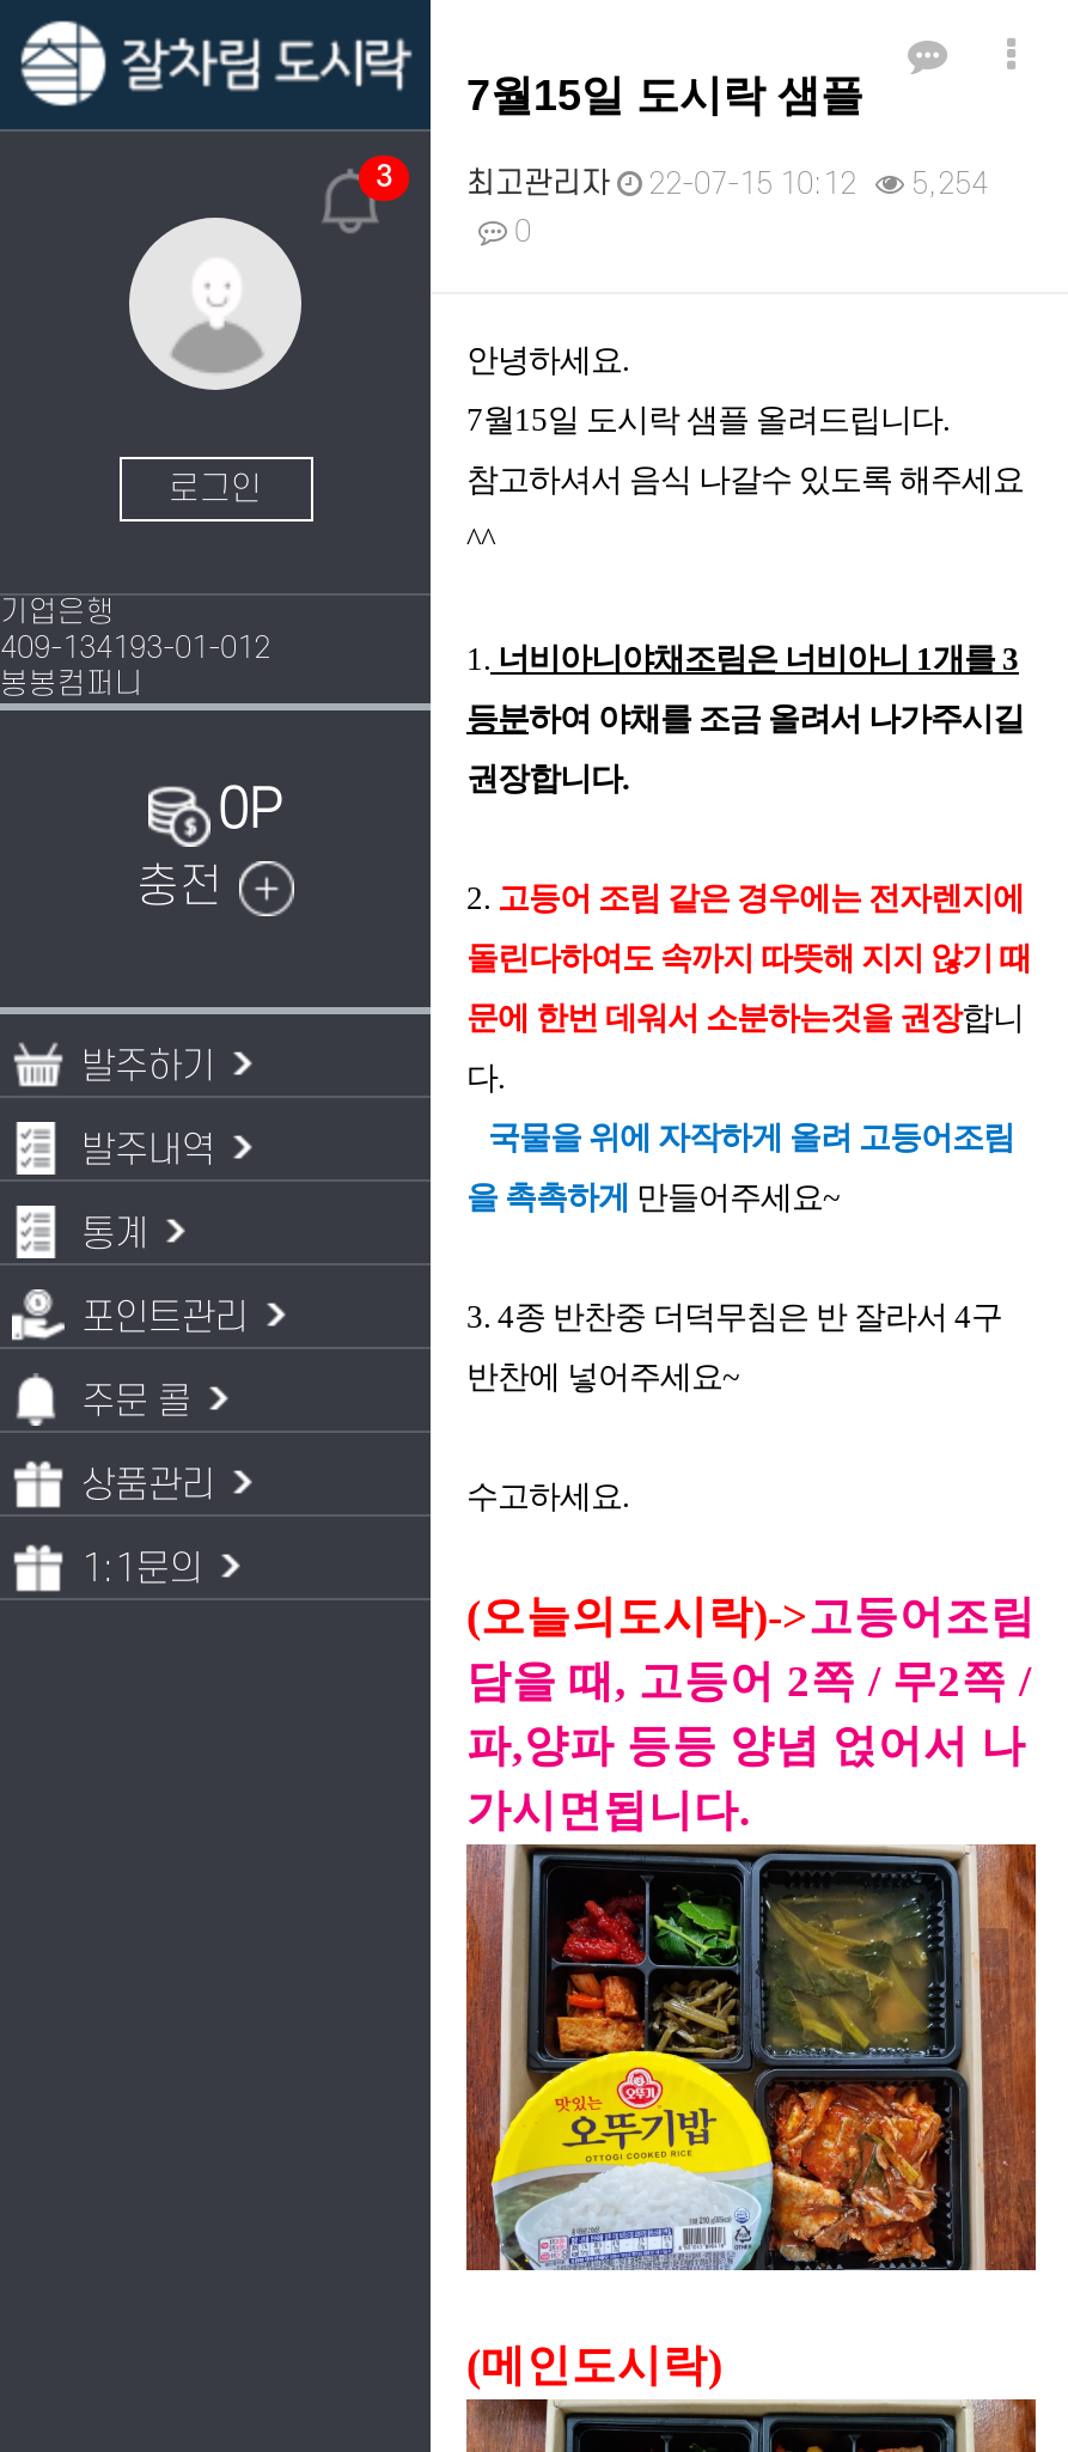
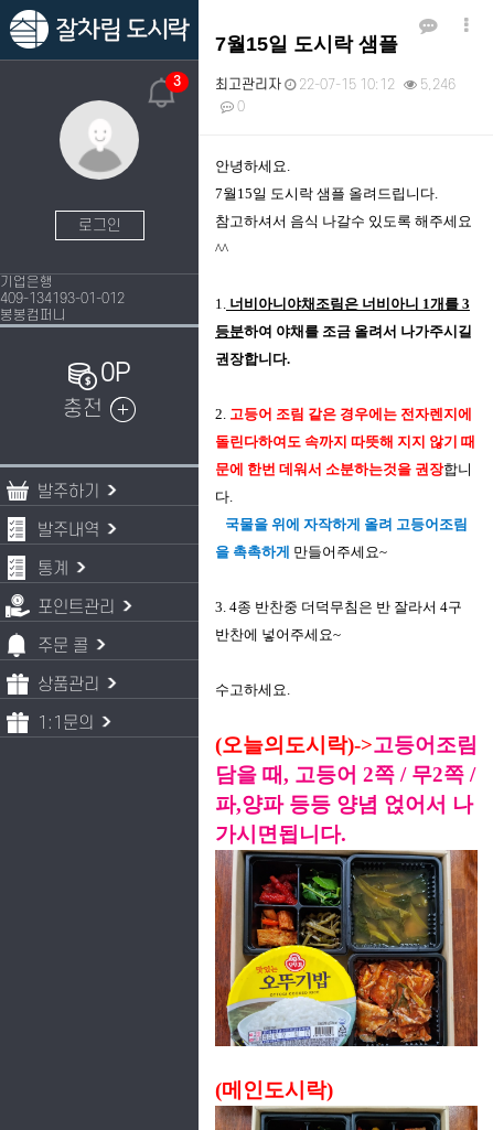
[466,167,988,201] 최고관리자 22-07-15 10:12 5,254 -> [215,77,456,93] 최고관리자 22-07-15 10:12 5,246

